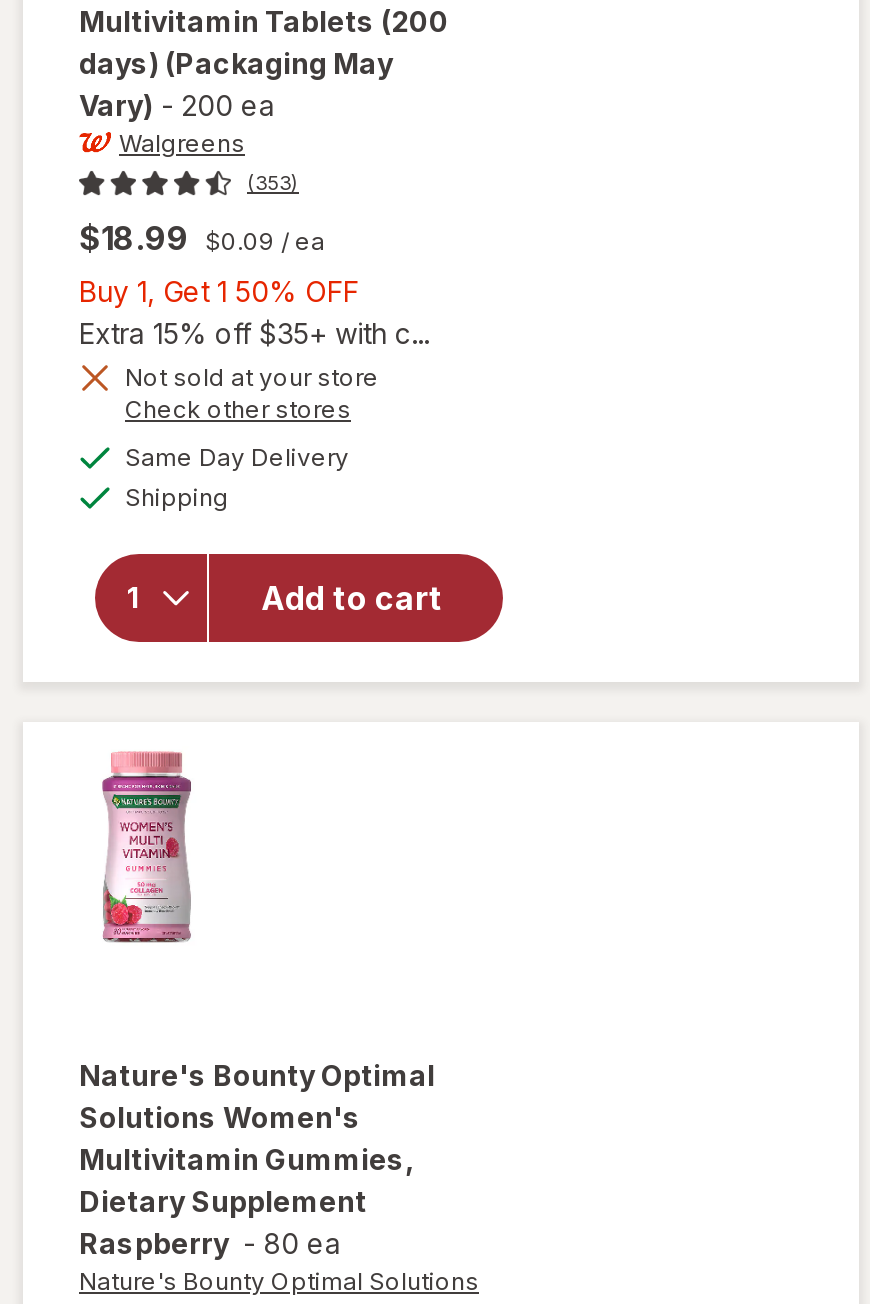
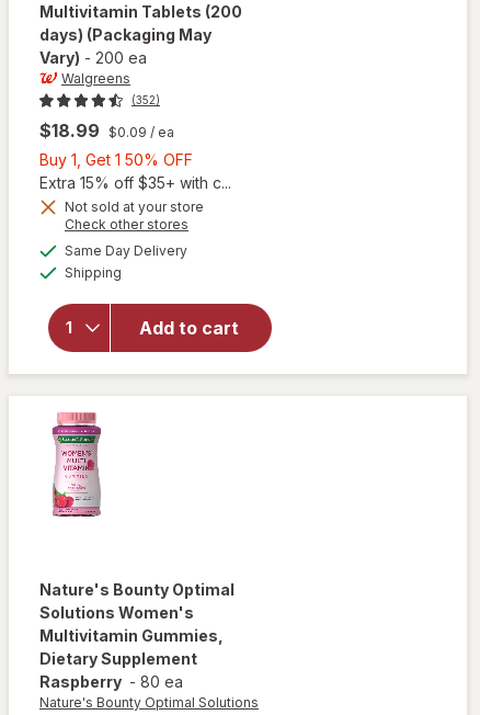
[247,171,299,195] (353) -> [132,94,160,107] (352)

